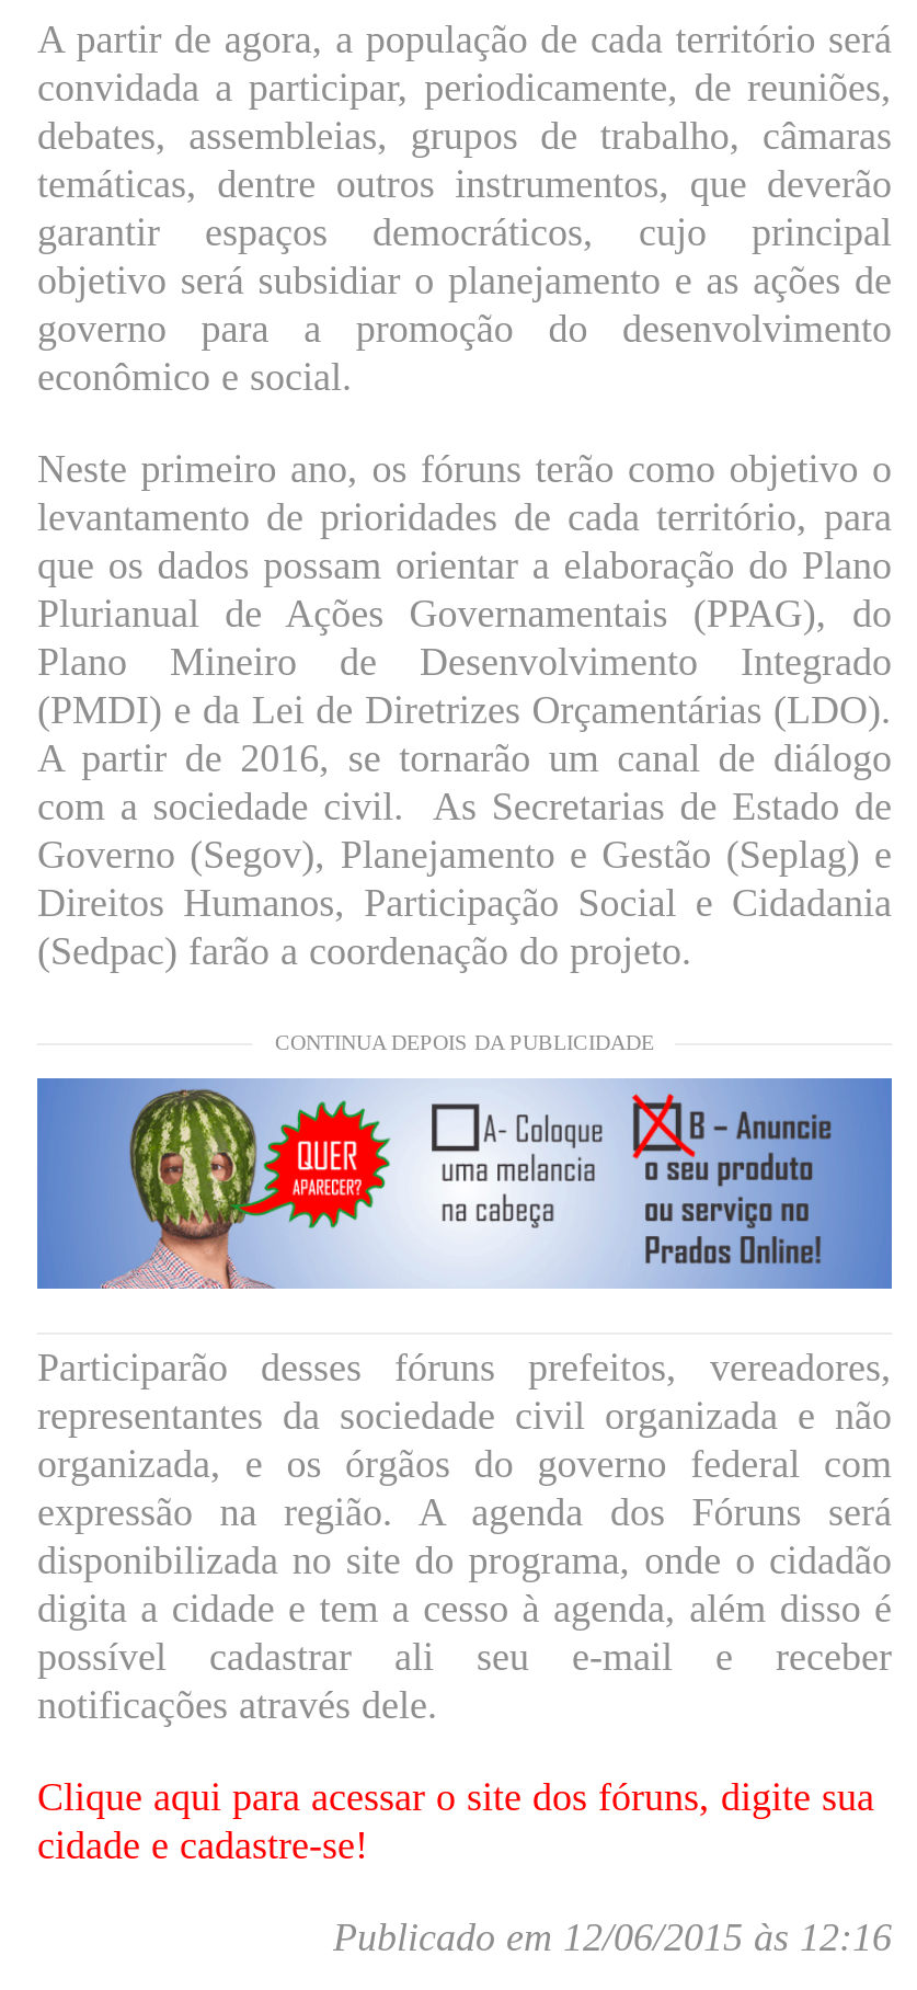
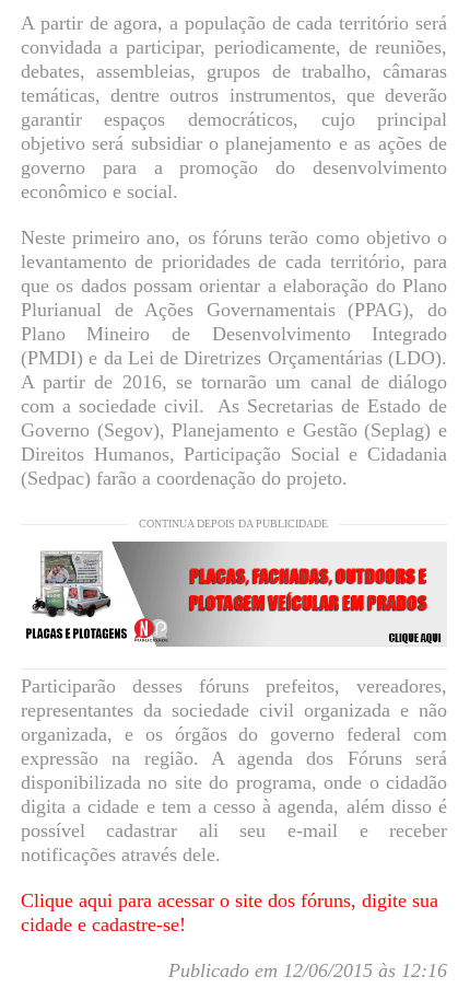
[35,1075,894,1292] [image] -> [21,540,447,648] [image]

